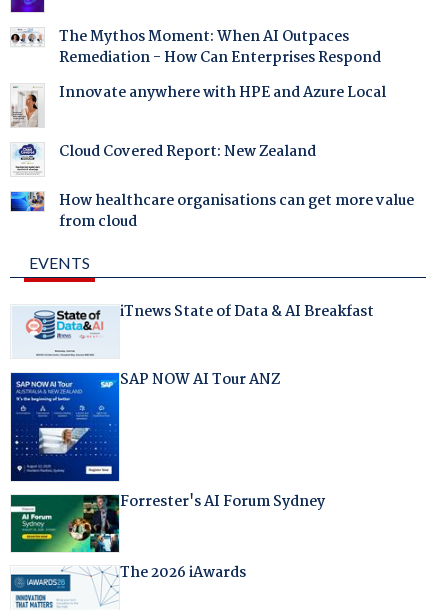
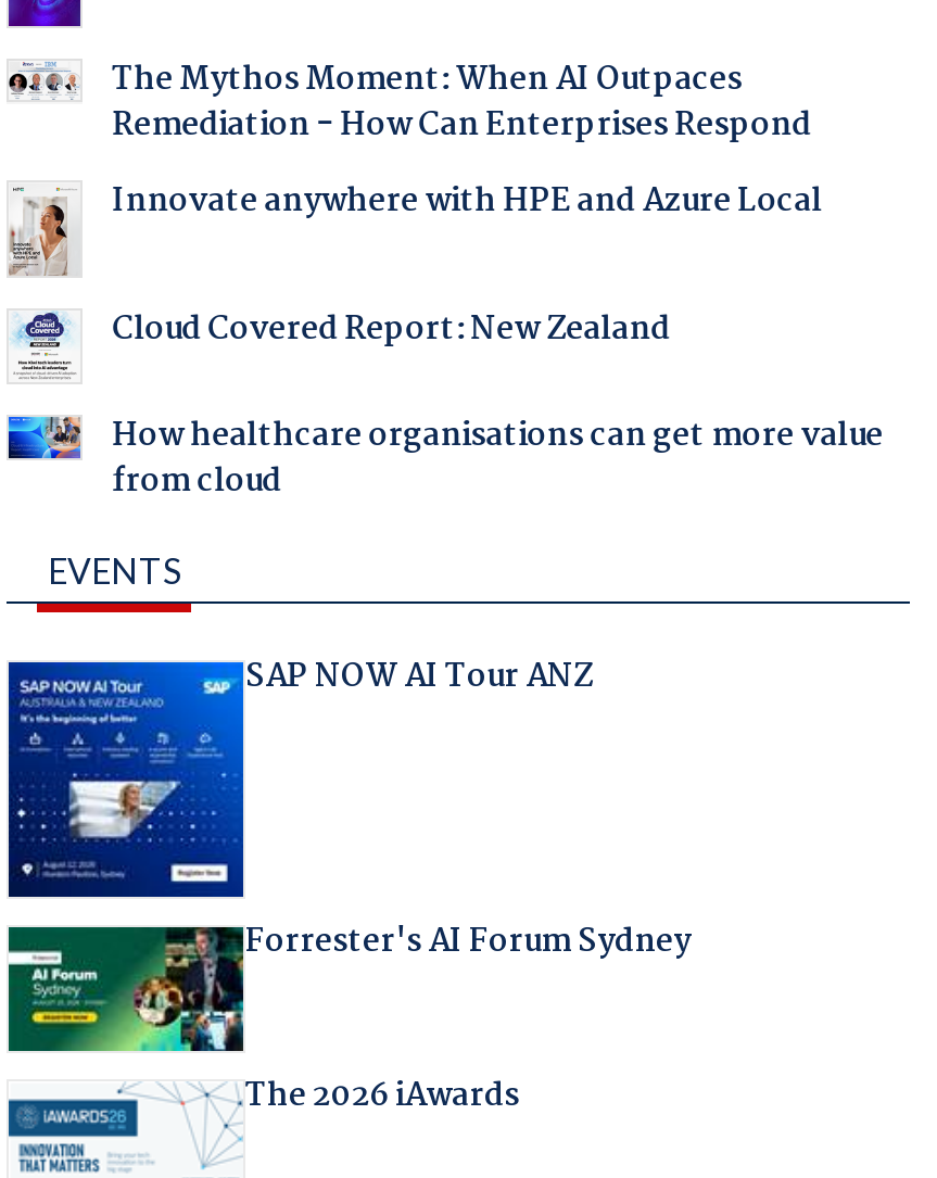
[13,300,374,357] [image] | iTnews State of Data & AI Breakfast -> none

